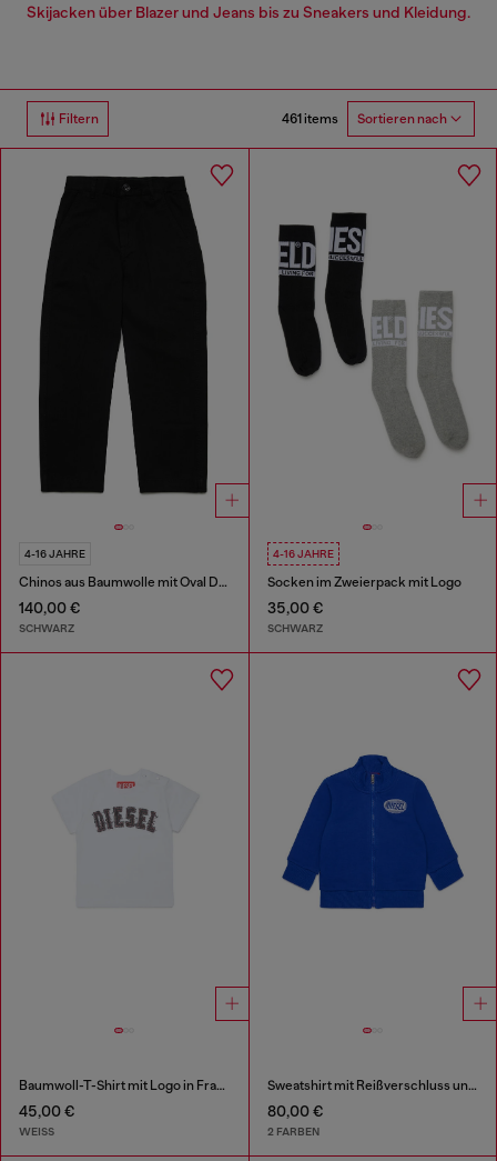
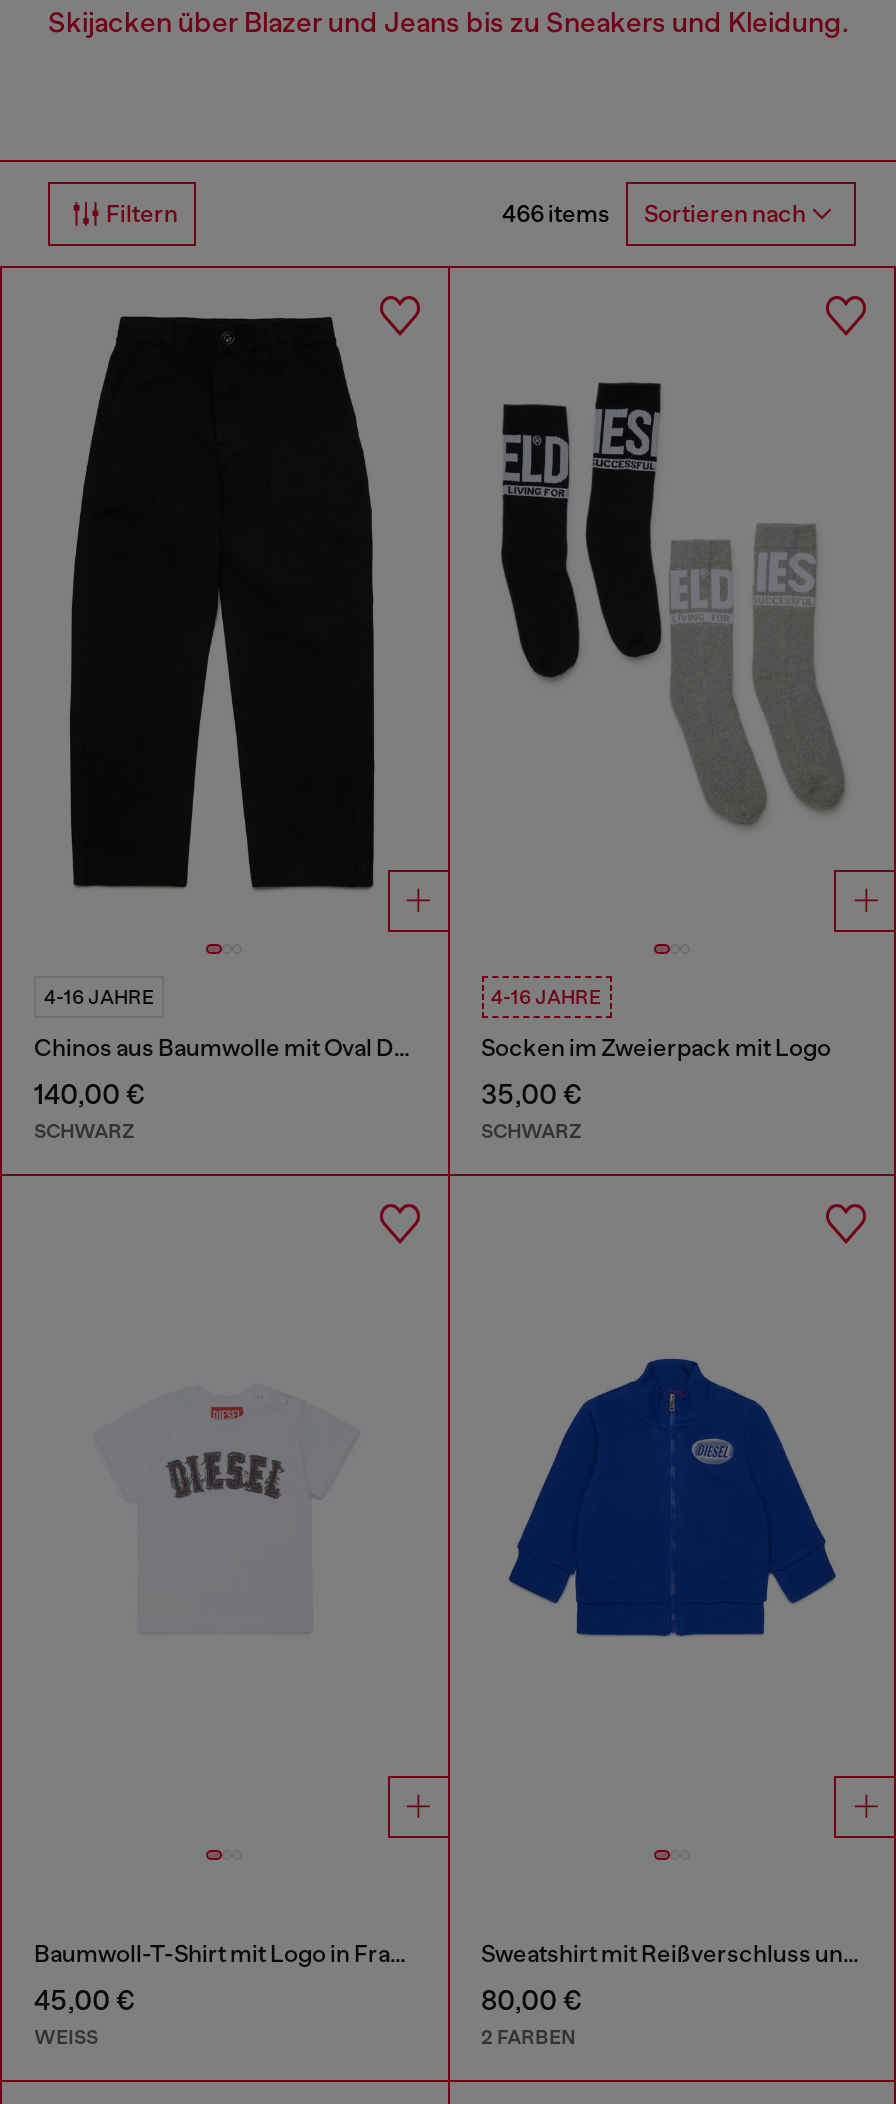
[282,111,447,127] 461 items Sortieren nach -> [502,200,806,229] 466 items Sortieren nach

